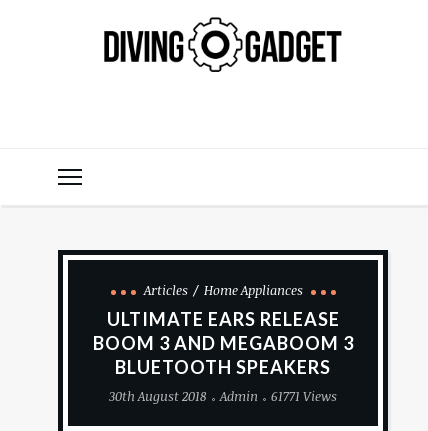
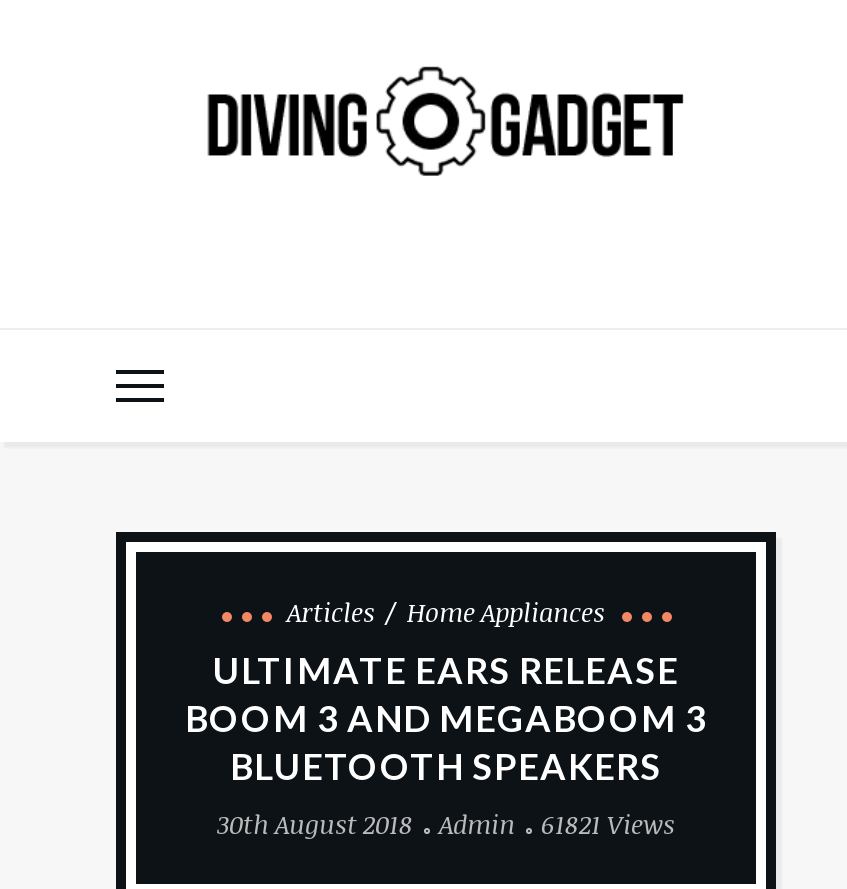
[109,387,337,405] 30th August 2018 Admin 61771 Views -> [217,806,675,842] 30th August 2018 Admin 61821 Views

